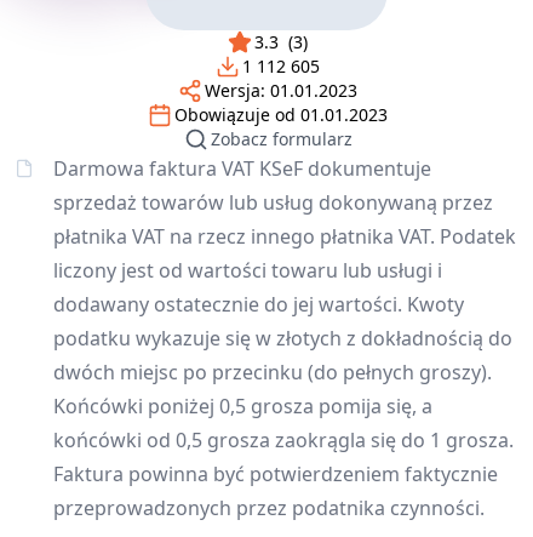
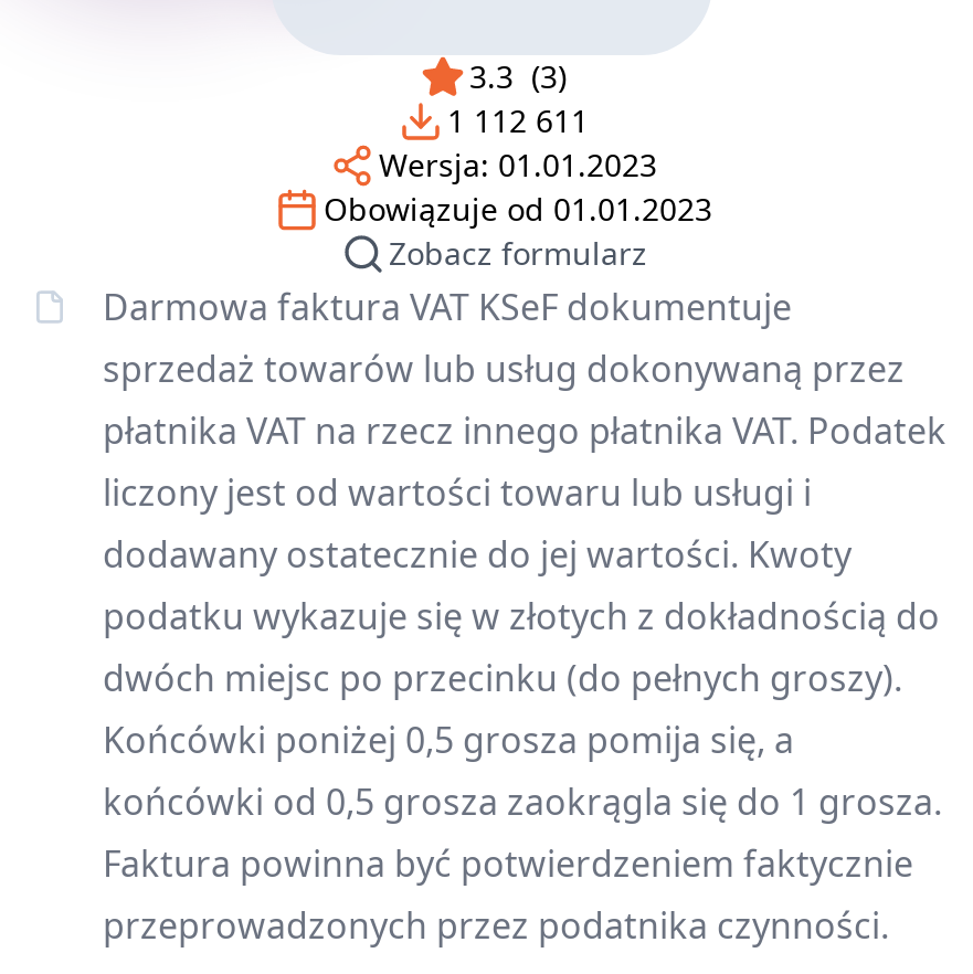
[242,54,320,77] 1 112 605 -> [447,99,589,140] 1 112 611

